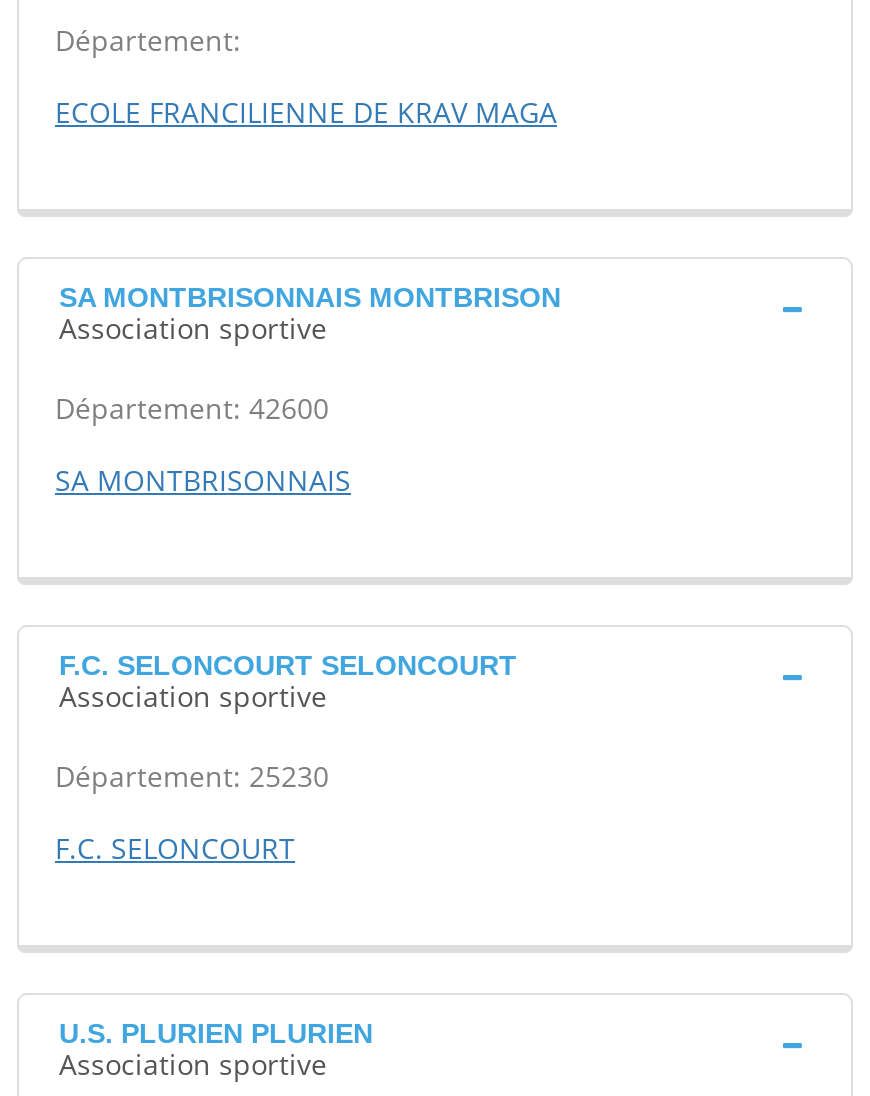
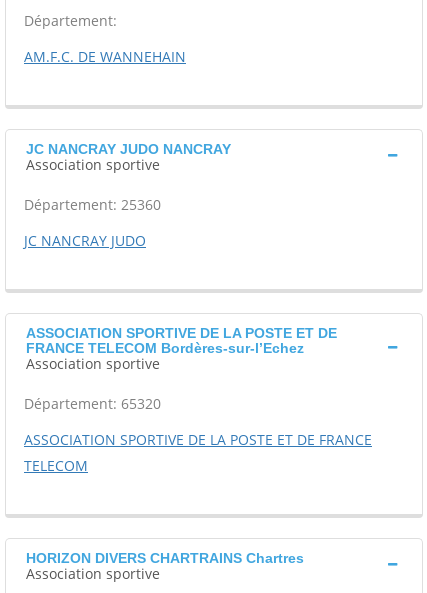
[55,93,557,131] ECOLE FRANCILIENNE DE KRAV MAGA -> [24,47,186,66] AM.F.C. DE WANNEHAIN
[59,281,561,313] SA MONTBRISONNAIS MONTBRISON -> [26,141,231,157] JC NANCRAY JUDO NANCRAY
[55,389,329,427] Département: 42600 -> [24,195,161,214] Département: 25360
[55,461,351,499] SA MONTBRISONNAIS -> [24,231,146,250] JC NANCRAY JUDO
[59,649,517,681] F.C. SELONCOURT SELONCOURT -> [26,325,337,356] ASSOCIATION SPORTIVE DE LA POSTE ET DE | FRANCE TELECOM Bordères-sur-l’Echez
[55,757,329,795] Département: 25230 -> [24,394,161,413] Département: 65320
[55,829,295,867] F.C. SELONCOURT -> [24,430,372,475] ASSOCIATION SPORTIVE DE LA POSTE ET DE FRANCE | TELECOM
[59,1017,373,1049] U.S. PLURIEN PLURIEN -> [26,550,304,566] HORIZON DIVERS CHARTRAINS Chartres

